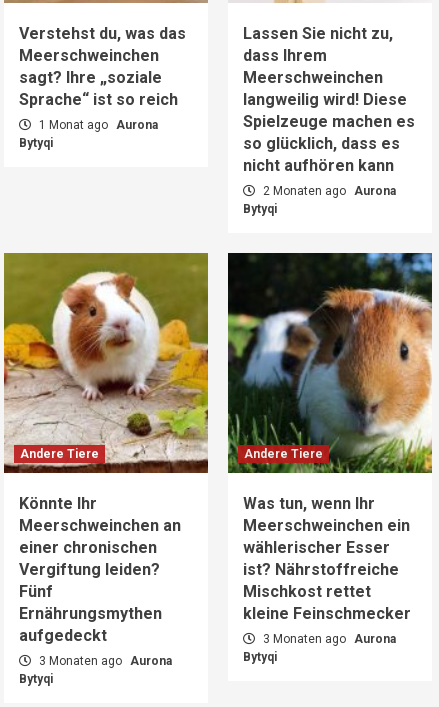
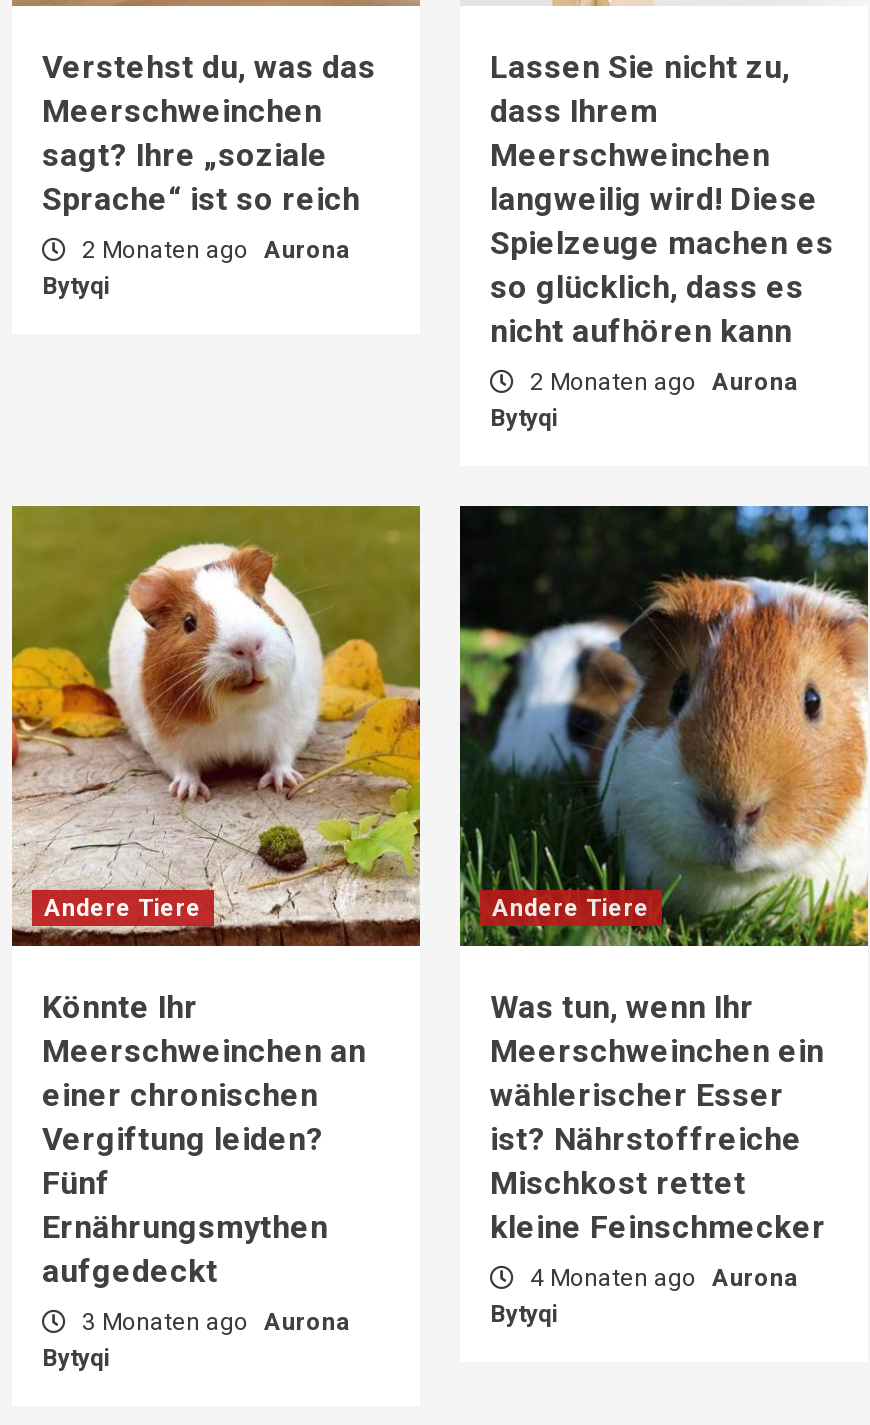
[36,118,158,132] 1 Monat ago Aurona -> [76,236,348,264] 2 Monaten ago Aurona
[260,632,396,646] 3 Monaten ago Aurona -> [524,1264,796,1292] 4 Monaten ago Aurona

